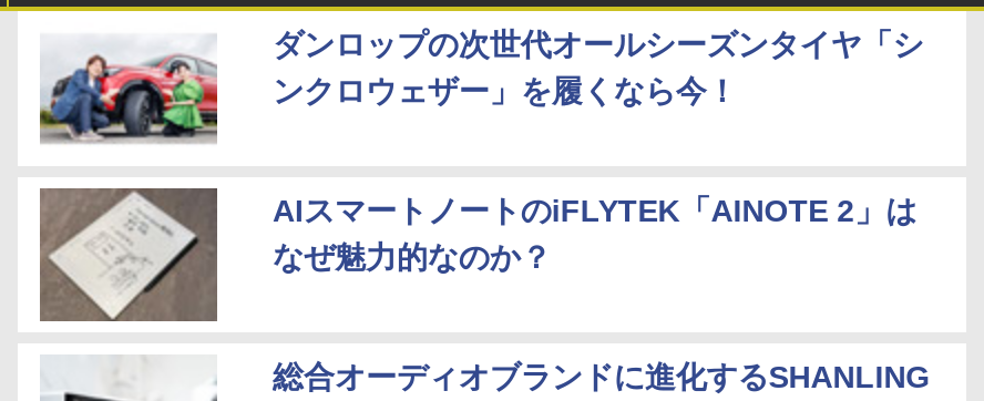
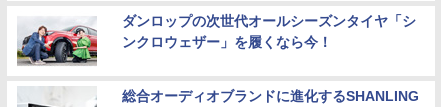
[38,186,917,323] [image] | AIスマートノートのiFLYTEK「AINOTE 2」は | なぜ魅力的なのか？ -> none

